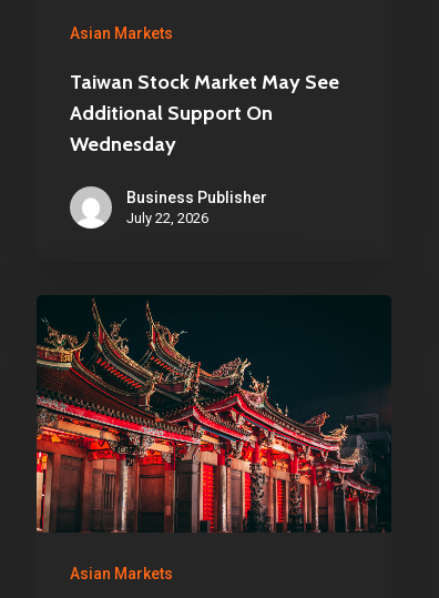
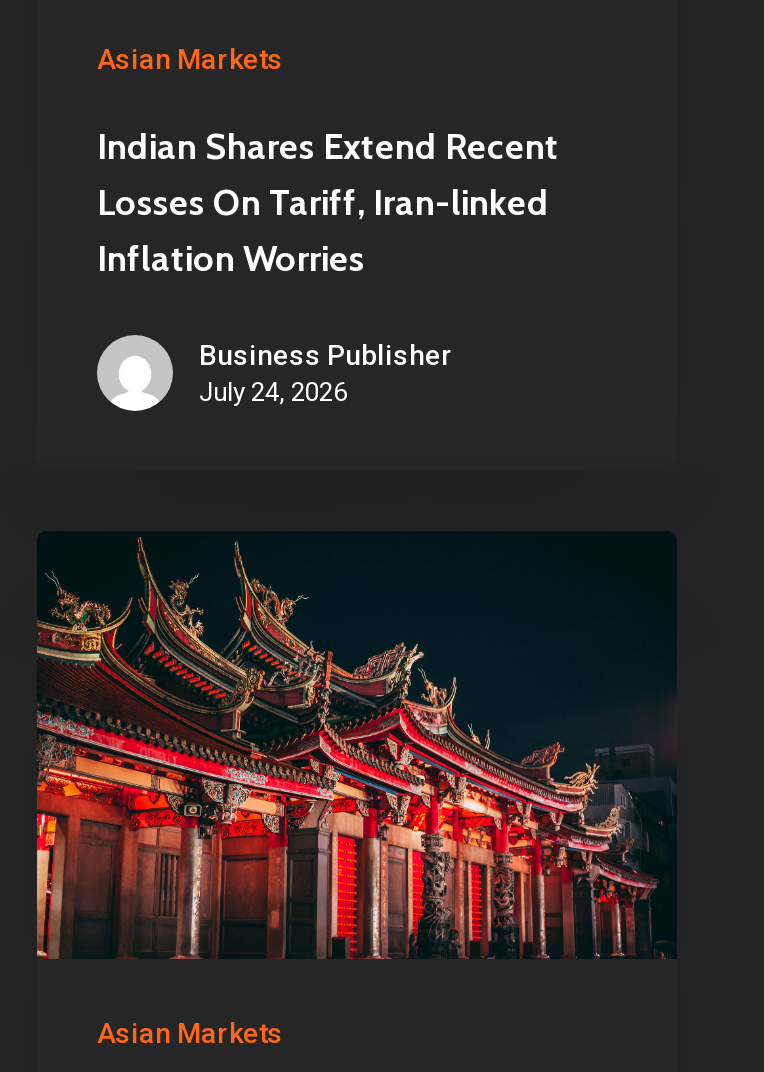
[70,70,339,157] Taiwan Stock Market May See | Additional Support On | Wednesday -> [97,126,559,282] Indian Shares Extend Recent | Losses On Tariff, Iran-linked | Inflation Worries
[126,210,208,227] July 22, 2026 -> [199,378,347,408] July 24, 2026

